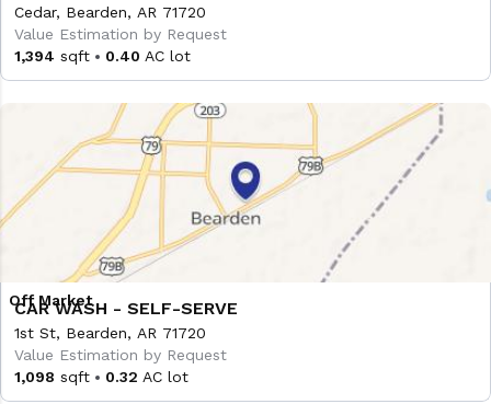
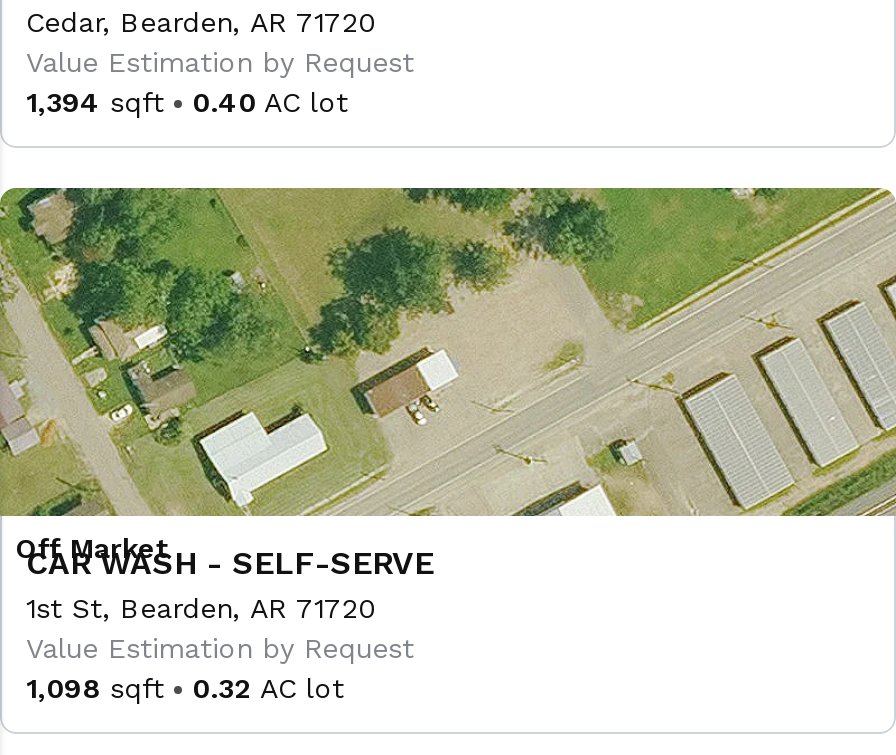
[3,102,488,284] [image] -> [6,186,890,518] [image]

